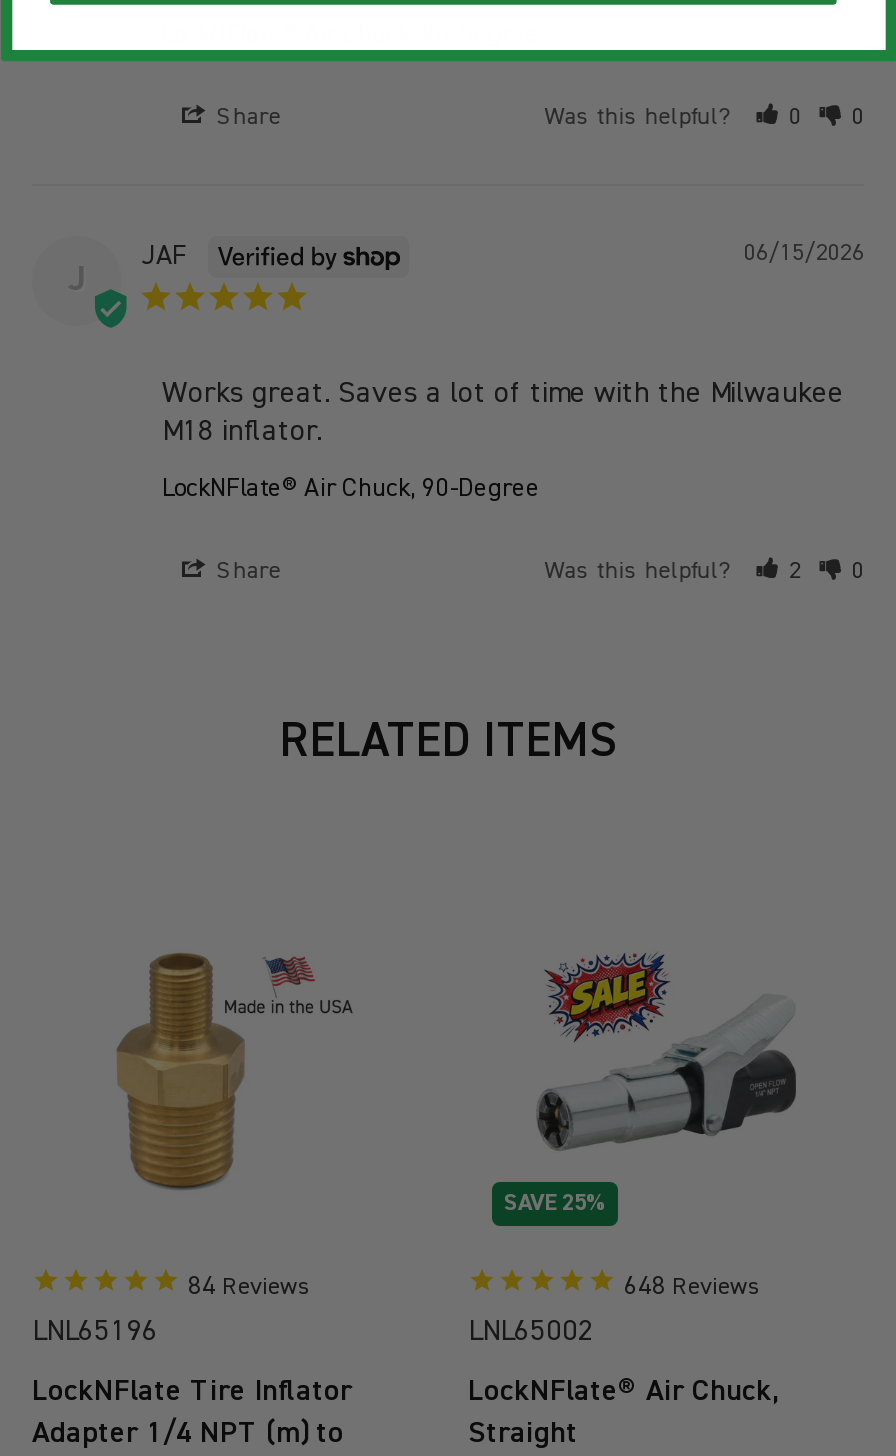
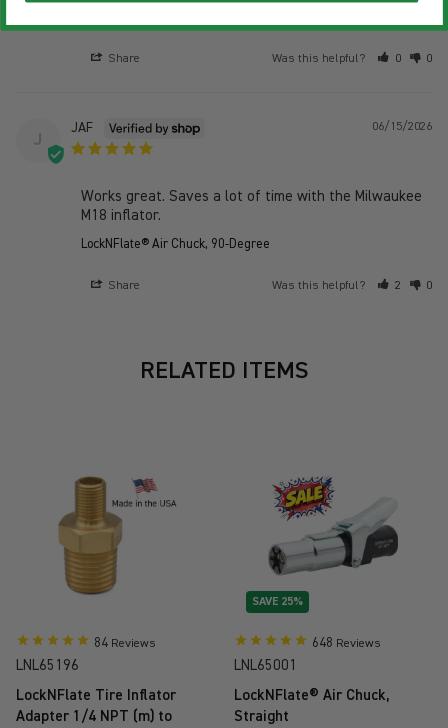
[468,1317,594,1347] LNL65002 -> [234,658,297,673] LNL65001

